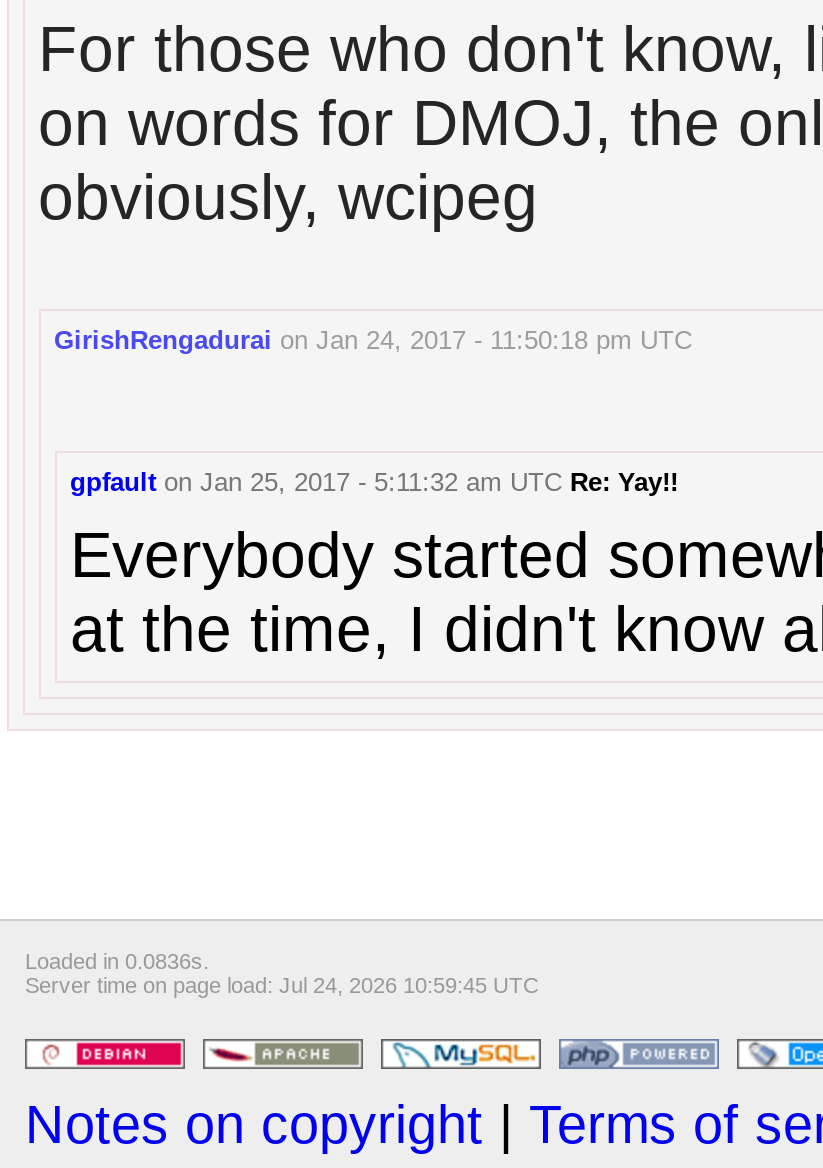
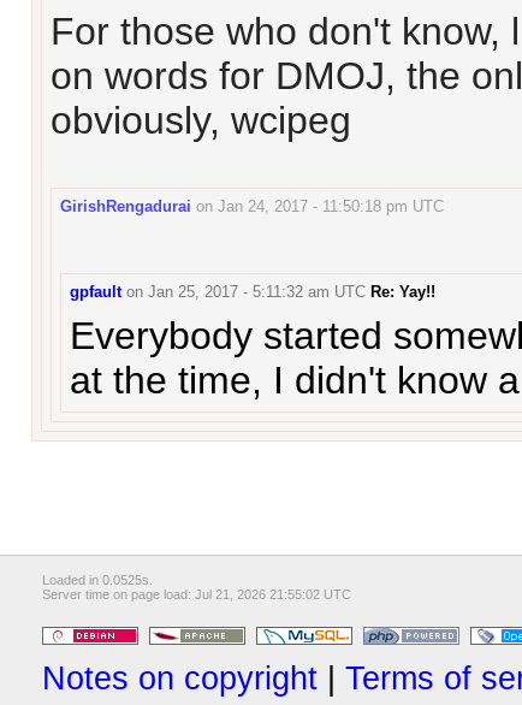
[25,948,209,972] Loaded in 0.0836s. -> [42,572,153,587] Loaded in 0.0525s.
[25,972,539,996] Server time on page load: Jul 24, 2026 10:59:45 UTC -> [42,587,351,601] Server time on page load: Jul 21, 2026 21:55:02 UTC

